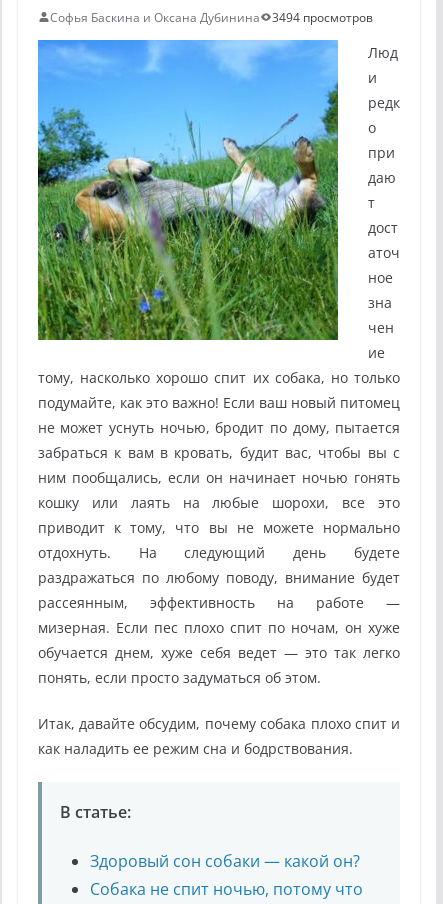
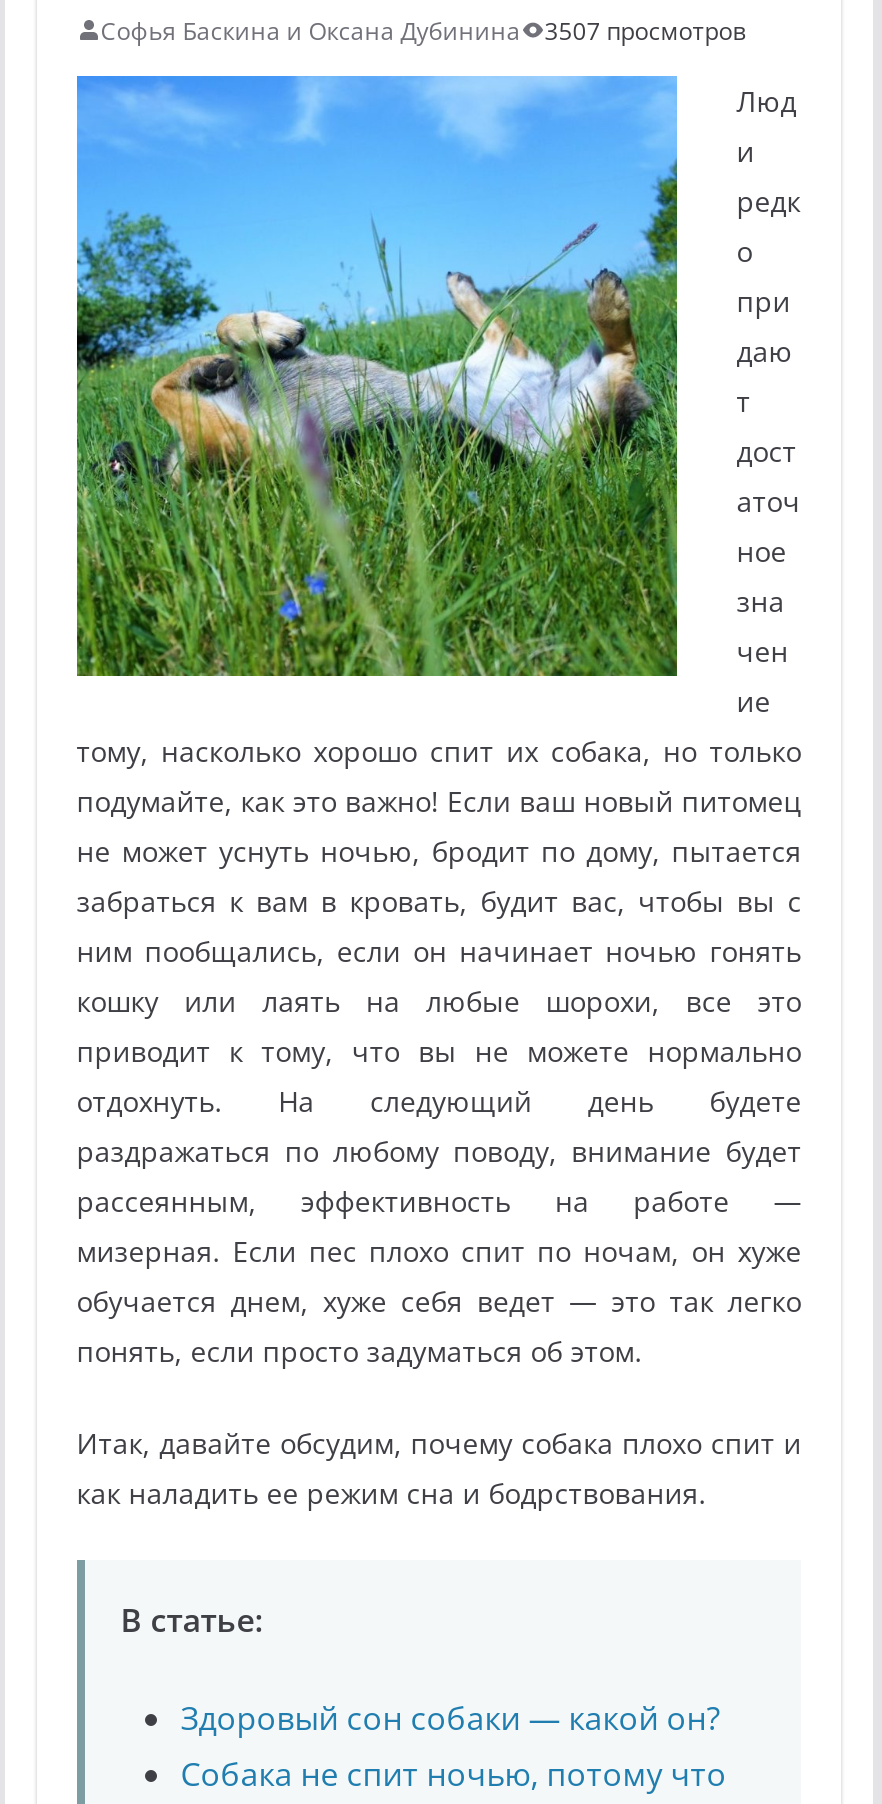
[50,9,373,26] Софья Баскина и Оксана Дубинина 3494 просмотров -> [100,13,746,47] Софья Баскина и Оксана Дубинина 3507 просмотров

